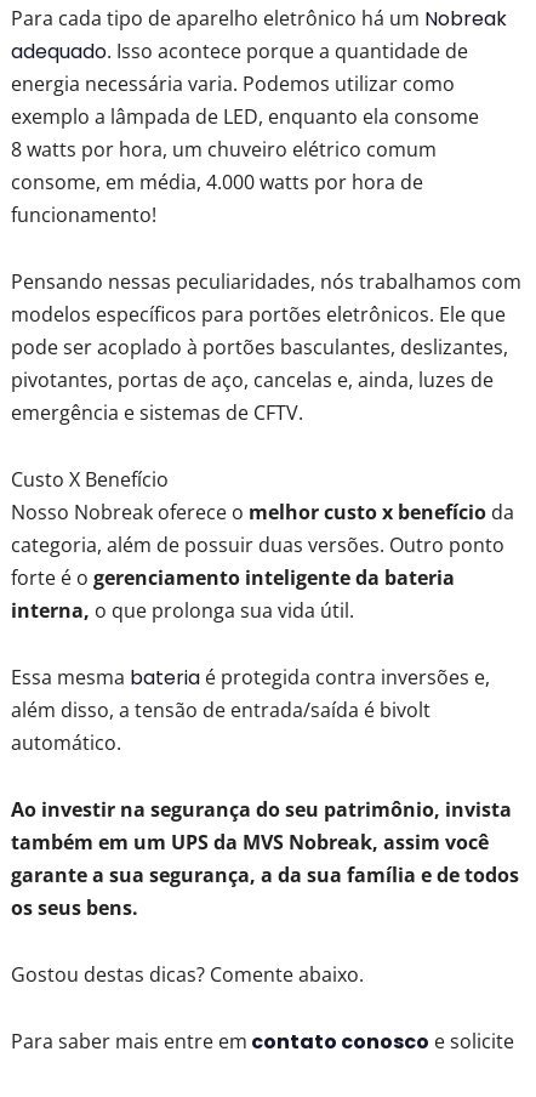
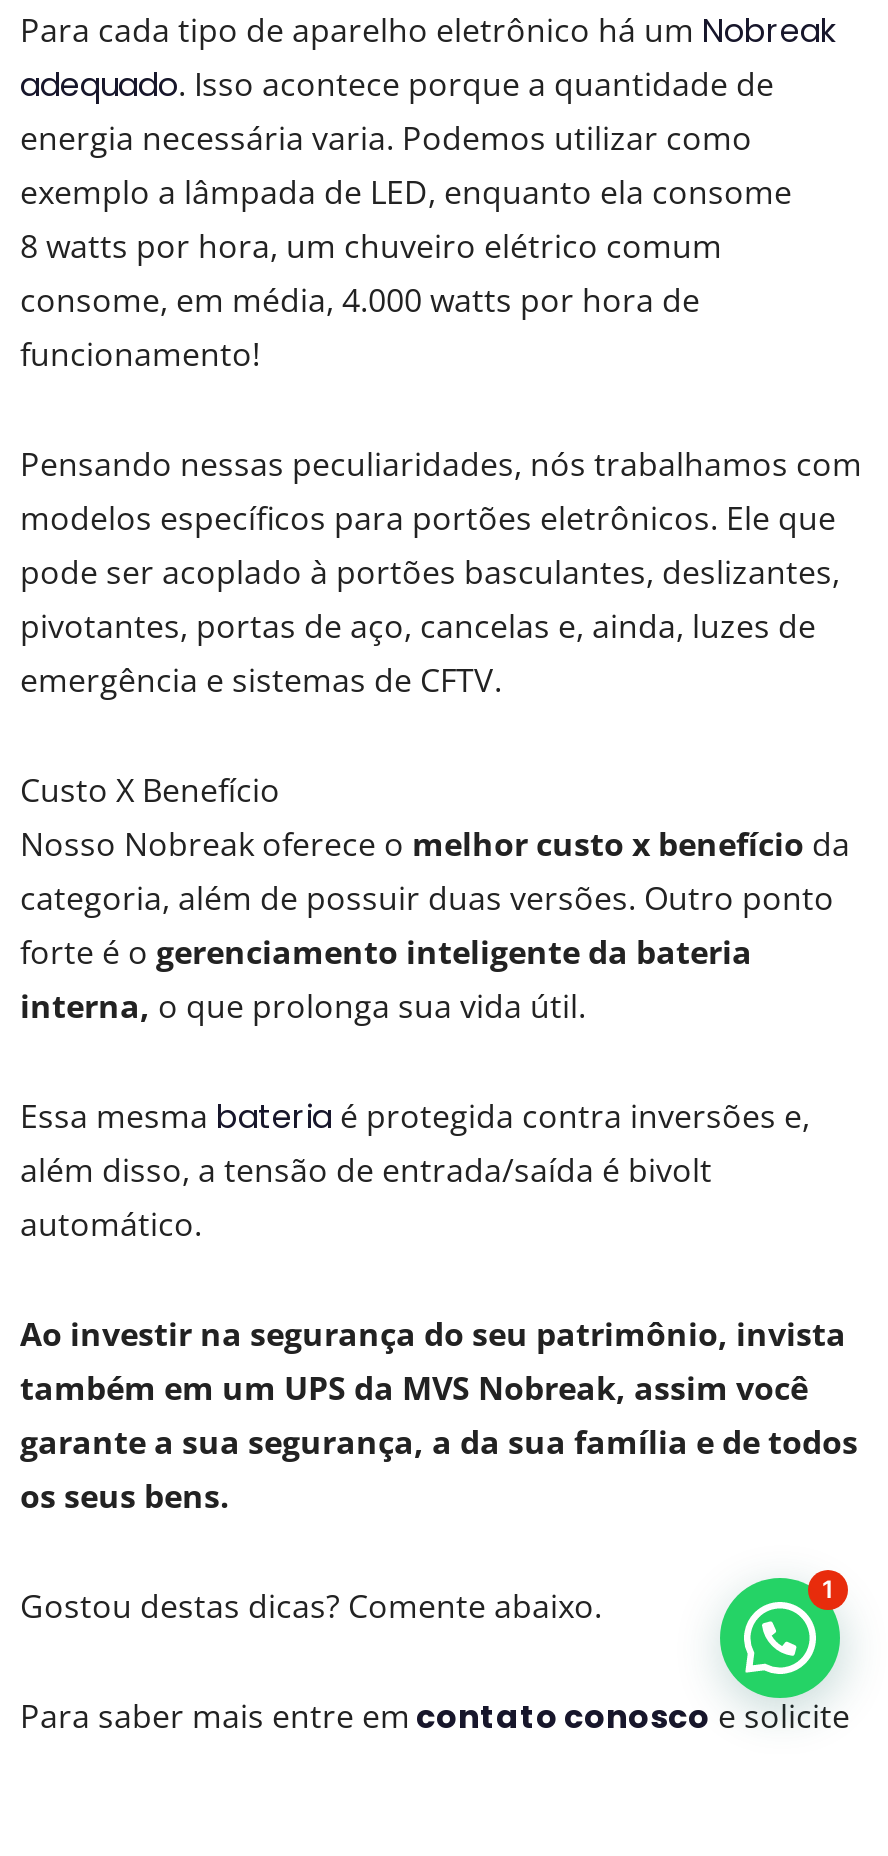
none -> [716,1574,848,1688] [image] | 1

